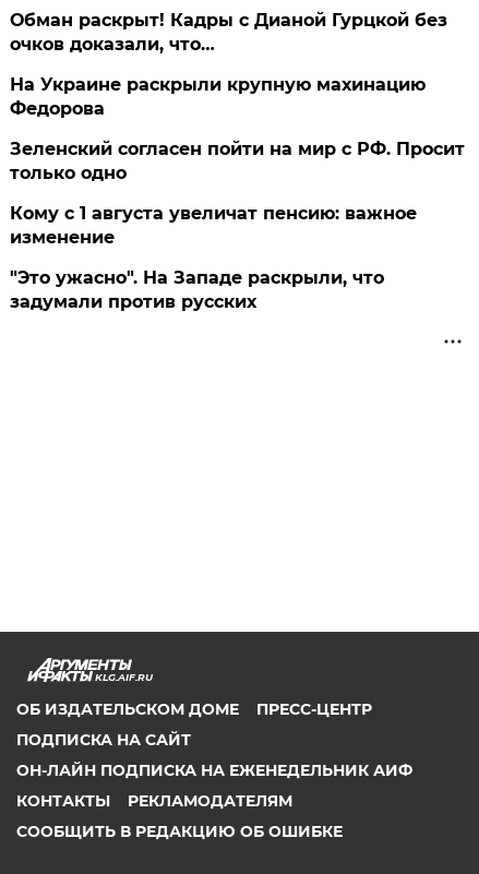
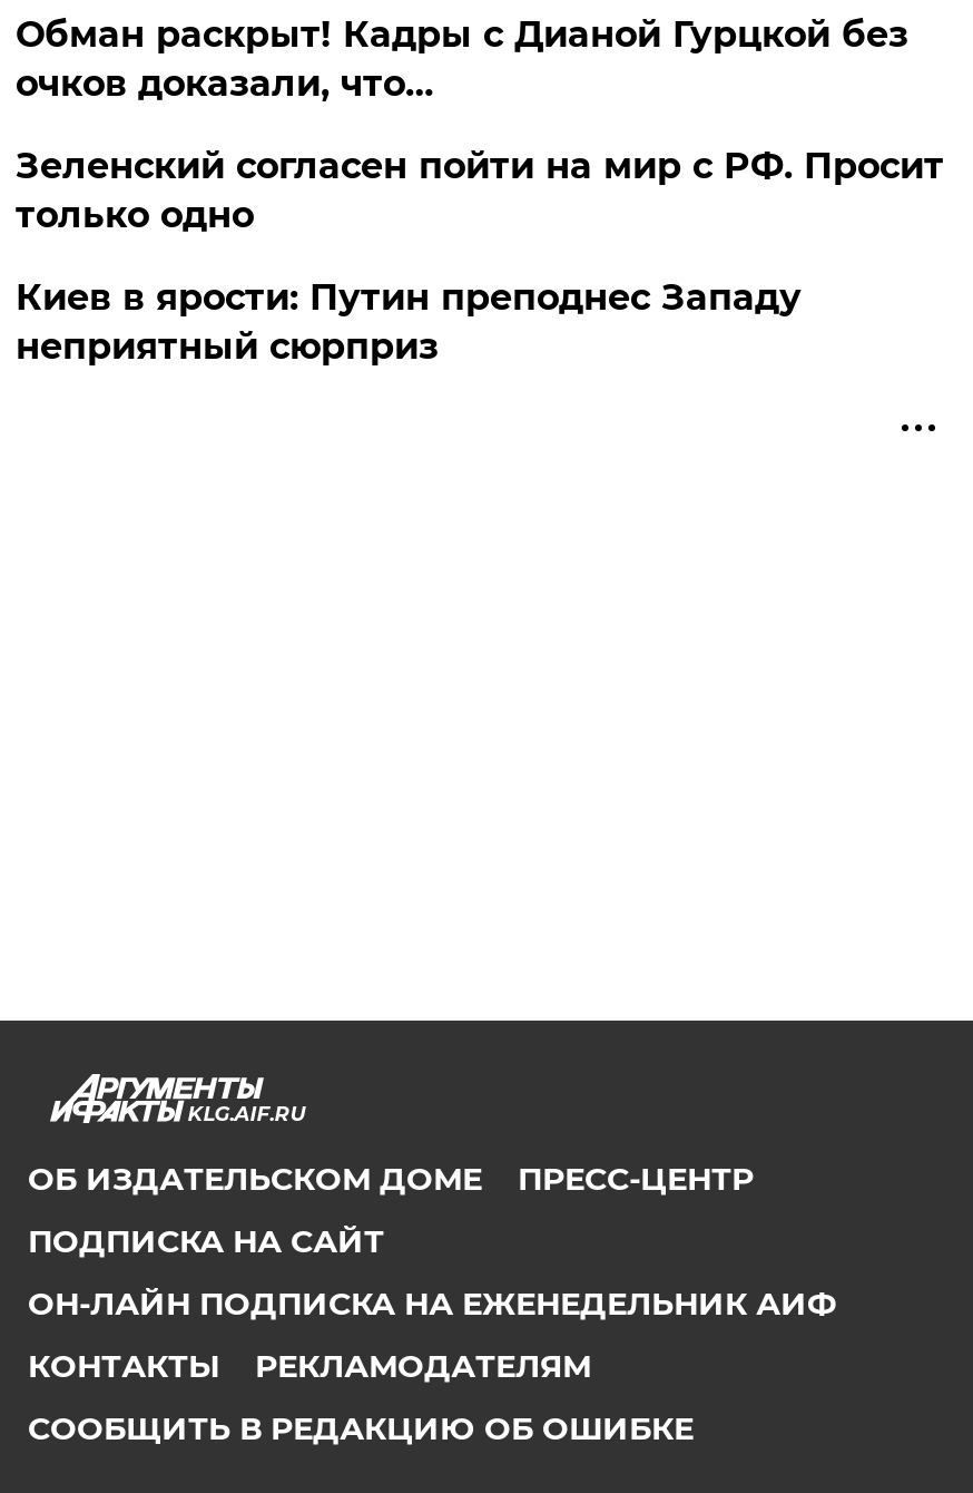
[10,74,426,119] На Украине раскрыли крупную махинацию | Федорова -> none
[10,203,417,312] Кому с 1 августа увеличат пенсию: важное | изменение | "Это ужасно". На Западе раскрыли, что | задумали против русских -> [15,276,801,367] Киев в ярости: Путин преподнес Западу | неприятный сюрприз

